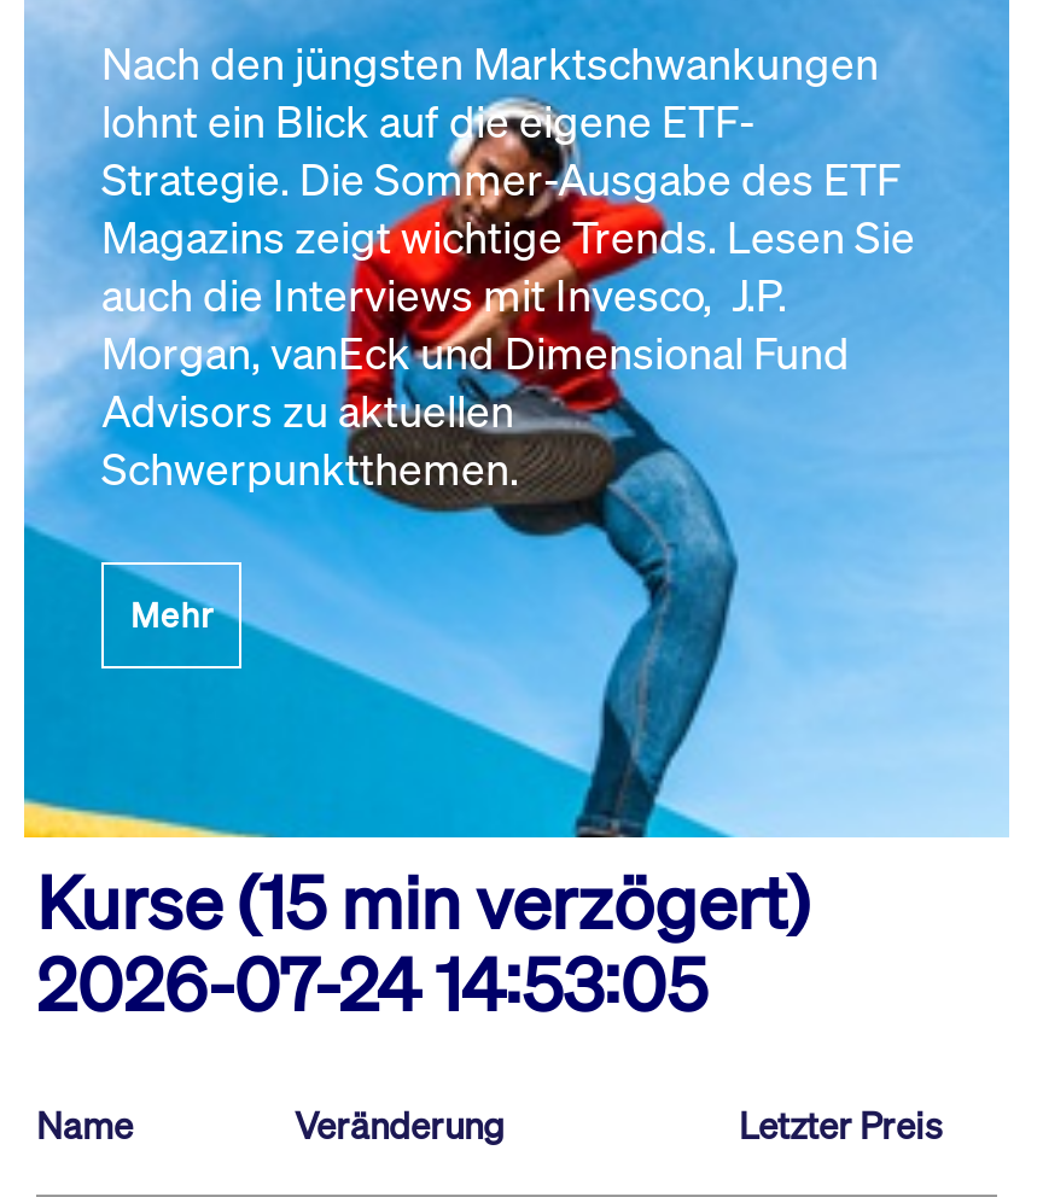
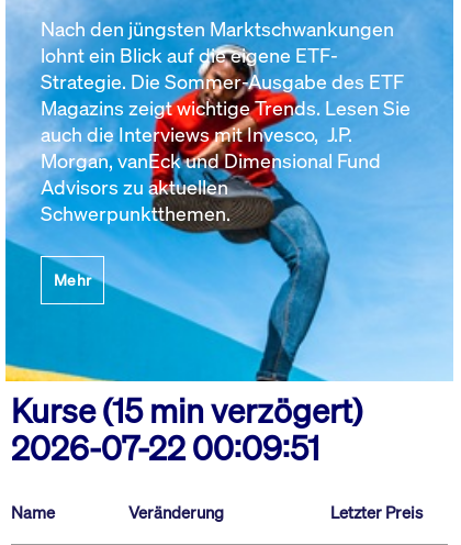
[36,936,707,1033] 2026-07-24 14:53:05 -> [11,426,319,470] 2026-07-22 00:09:51

